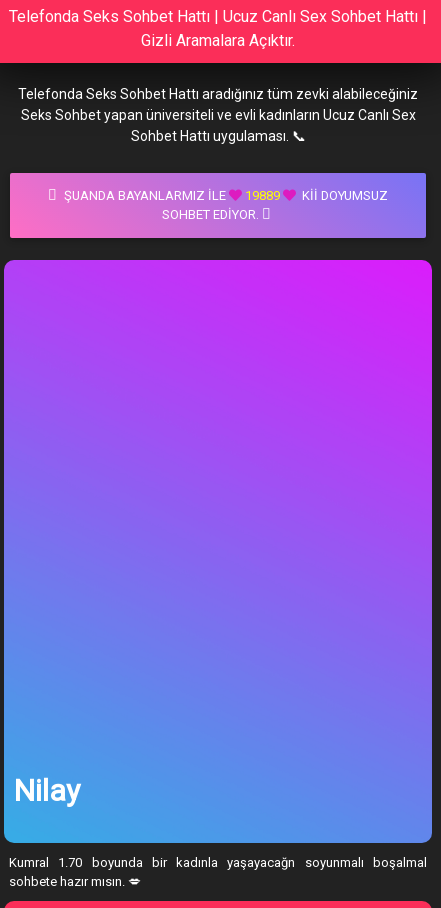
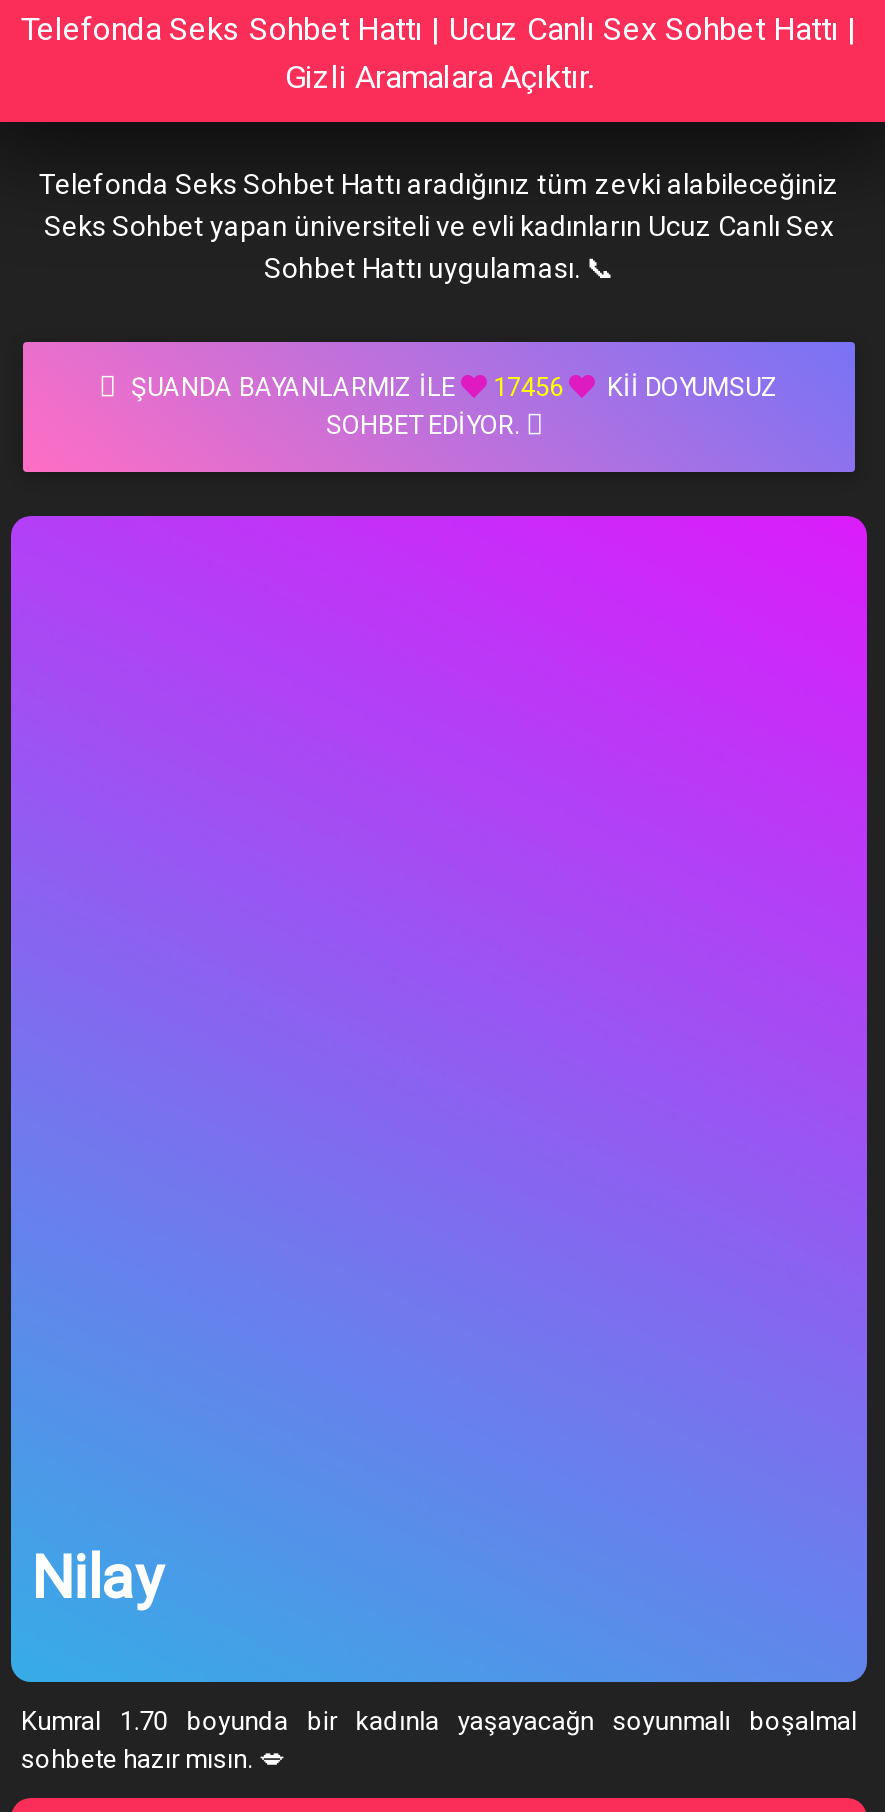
[61,188,388,203] ŞUANDA BAYANLARMIZ İLE 19889 KII DOYUMSUZ -> [125,373,779,403] ŞUANDA BAYANLARMIZ İLE 17456 KII DOYUMSUZ

